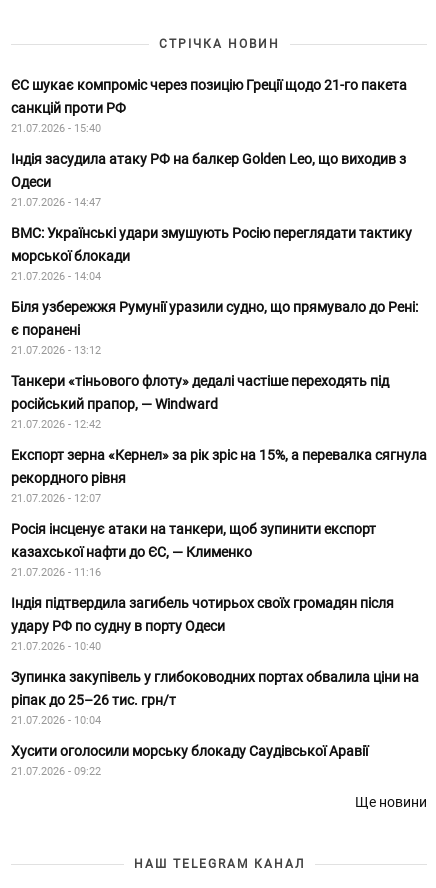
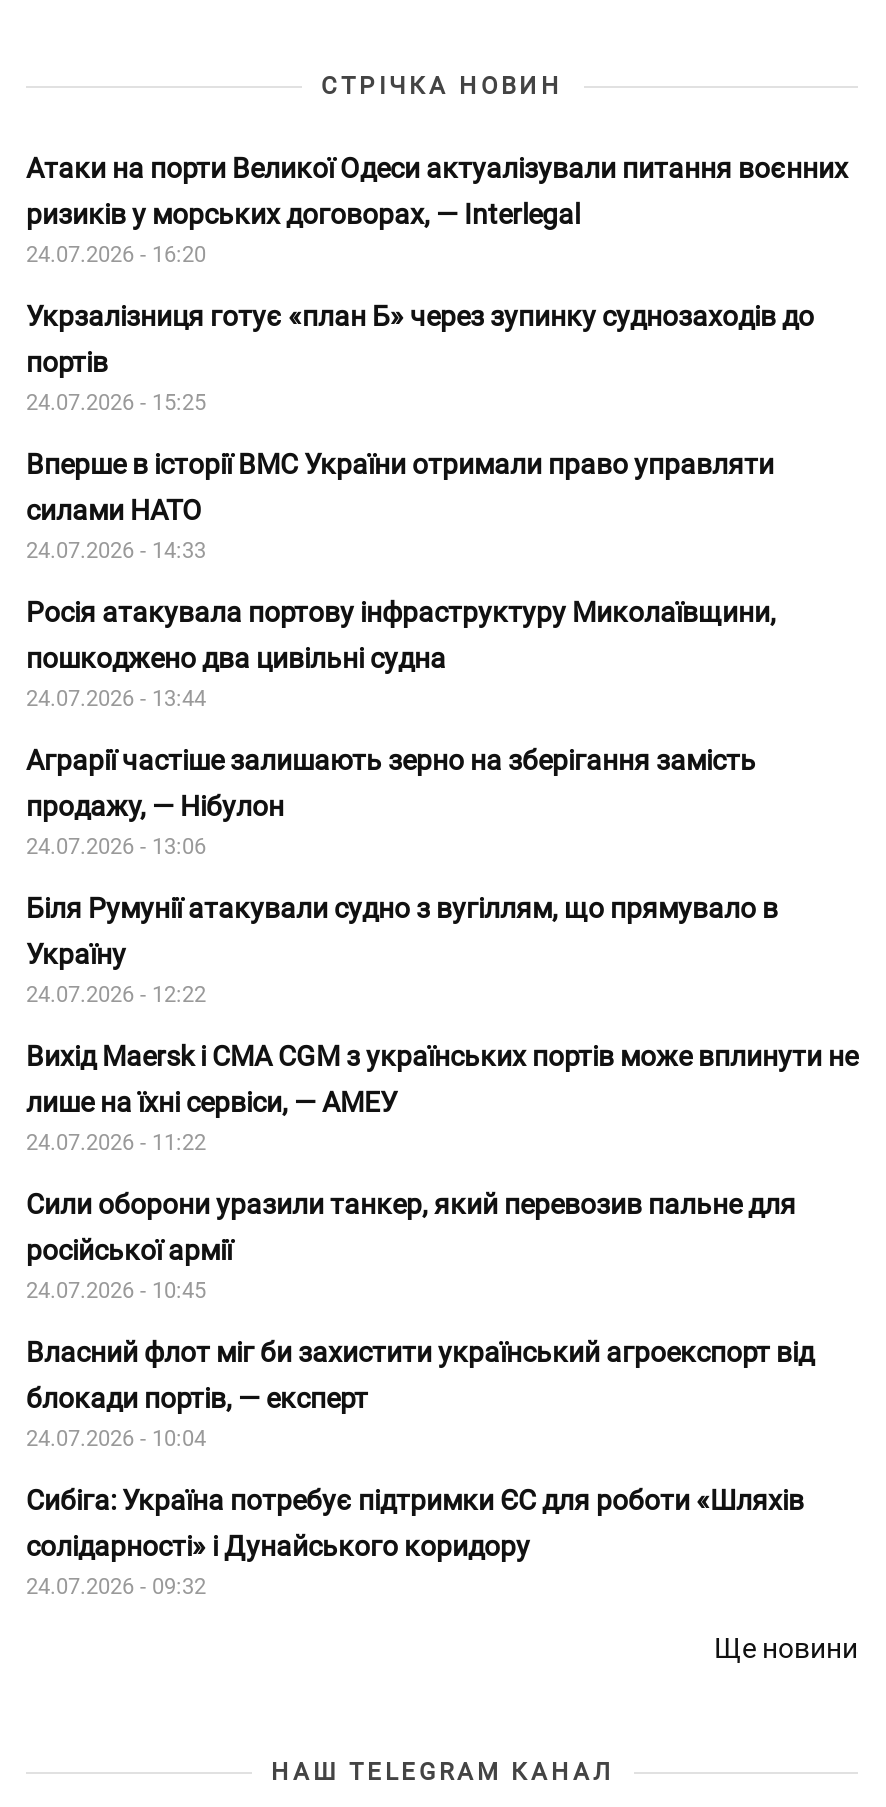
[11,77,407,135] ЄС шукає компроміс через позицію Греції щодо 21-го пакета | санкцій проти РФ | 21.07.2026 - 15:40 -> [26,151,848,267] Атаки на порти Великої Одеси актуалізували питання воєнних | ризиків у морських договорах, — Interlegal | 24.07.2026 - 16:20
[11,151,406,209] Індія засудила атаку РФ на балкер Golden Leo, що виходив з | Одеси | 21.07.2026 - 14:47 -> [26,299,814,415] Укрзалізниця готує «план Б» через зупинку суднозаходів до | портів | 24.07.2026 - 15:25
[11,225,412,283] ВМС: Українські удари змушують Росію переглядати тактику | морської блокади | 21.07.2026 - 14:04 -> [26,447,774,563] Вперше в історії ВМС України отримали право управляти | силами НАТО | 24.07.2026 - 14:33
[11,299,418,357] Біля узбережжя Румунії уразили судно, що прямувало до Рені: | є поранені | 21.07.2026 - 13:12 -> [26,595,776,711] Росія атакувала портову інфраструктуру Миколаївщини, | пошкоджено два цивільні судна | 24.07.2026 - 13:44
[11,373,389,431] Танкери «тіньового флоту» дедалі частіше переходять під | російський прапор, — Windward | 21.07.2026 - 12:42 -> [26,743,756,859] Аграрії частіше залишають зерно на зберігання замість | продажу, — Нібулон | 24.07.2026 - 13:06
[11,447,427,505] Експорт зерна «Кернел» за рік зріс на 15%, а перевалка сягнула | рекордного рівня | 21.07.2026 - 12:07 -> [26,891,778,1007] Біля Румунії атакували судно з вугіллям, що прямувало в | Україну | 24.07.2026 - 12:22
[11,521,376,579] Росія інсценує атаки на танкери, щоб зупинити експорт | казахської нафти до ЄС, — Клименко | 21.07.2026 - 11:16 -> [26,1039,858,1155] Вихід Maersk і CMA CGM з українських портів може вплинути не | лише на їхні сервіси, — АМЕУ | 24.07.2026 - 11:22
[11,595,394,653] Індія підтвердила загибель чотирьох своїх громадян після | удару РФ по судну в порту Одеси | 21.07.2026 - 10:40 -> [26,1187,796,1303] Сили оборони уразили танкер, який перевозив пальне для | російської армії | 24.07.2026 - 10:45
[11,669,419,727] Зупинка закупівель у глибоководних портах обвалила ціни на | ріпак до 25–26 тис. грн/т | 21.07.2026 - 10:04 -> [26,1335,814,1451] Власний флот міг би захистити український агроекспорт від | блокади портів, — експерт | 24.07.2026 - 10:04
[11,743,368,778] Хусити оголосили морську блокаду Саудівської Аравії | 21.07.2026 - 09:22 -> [26,1483,804,1599] Cибіга: Україна потребує підтримки ЄС для роботи «Шляхів | солідарності» і Дунайського коридору | 24.07.2026 - 09:32

